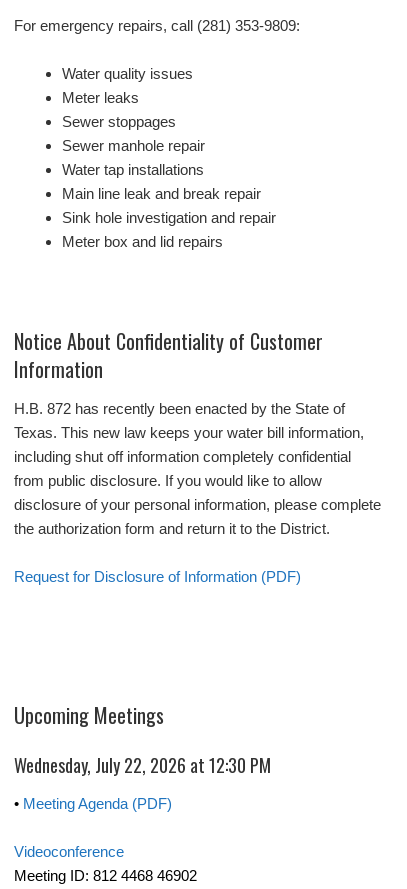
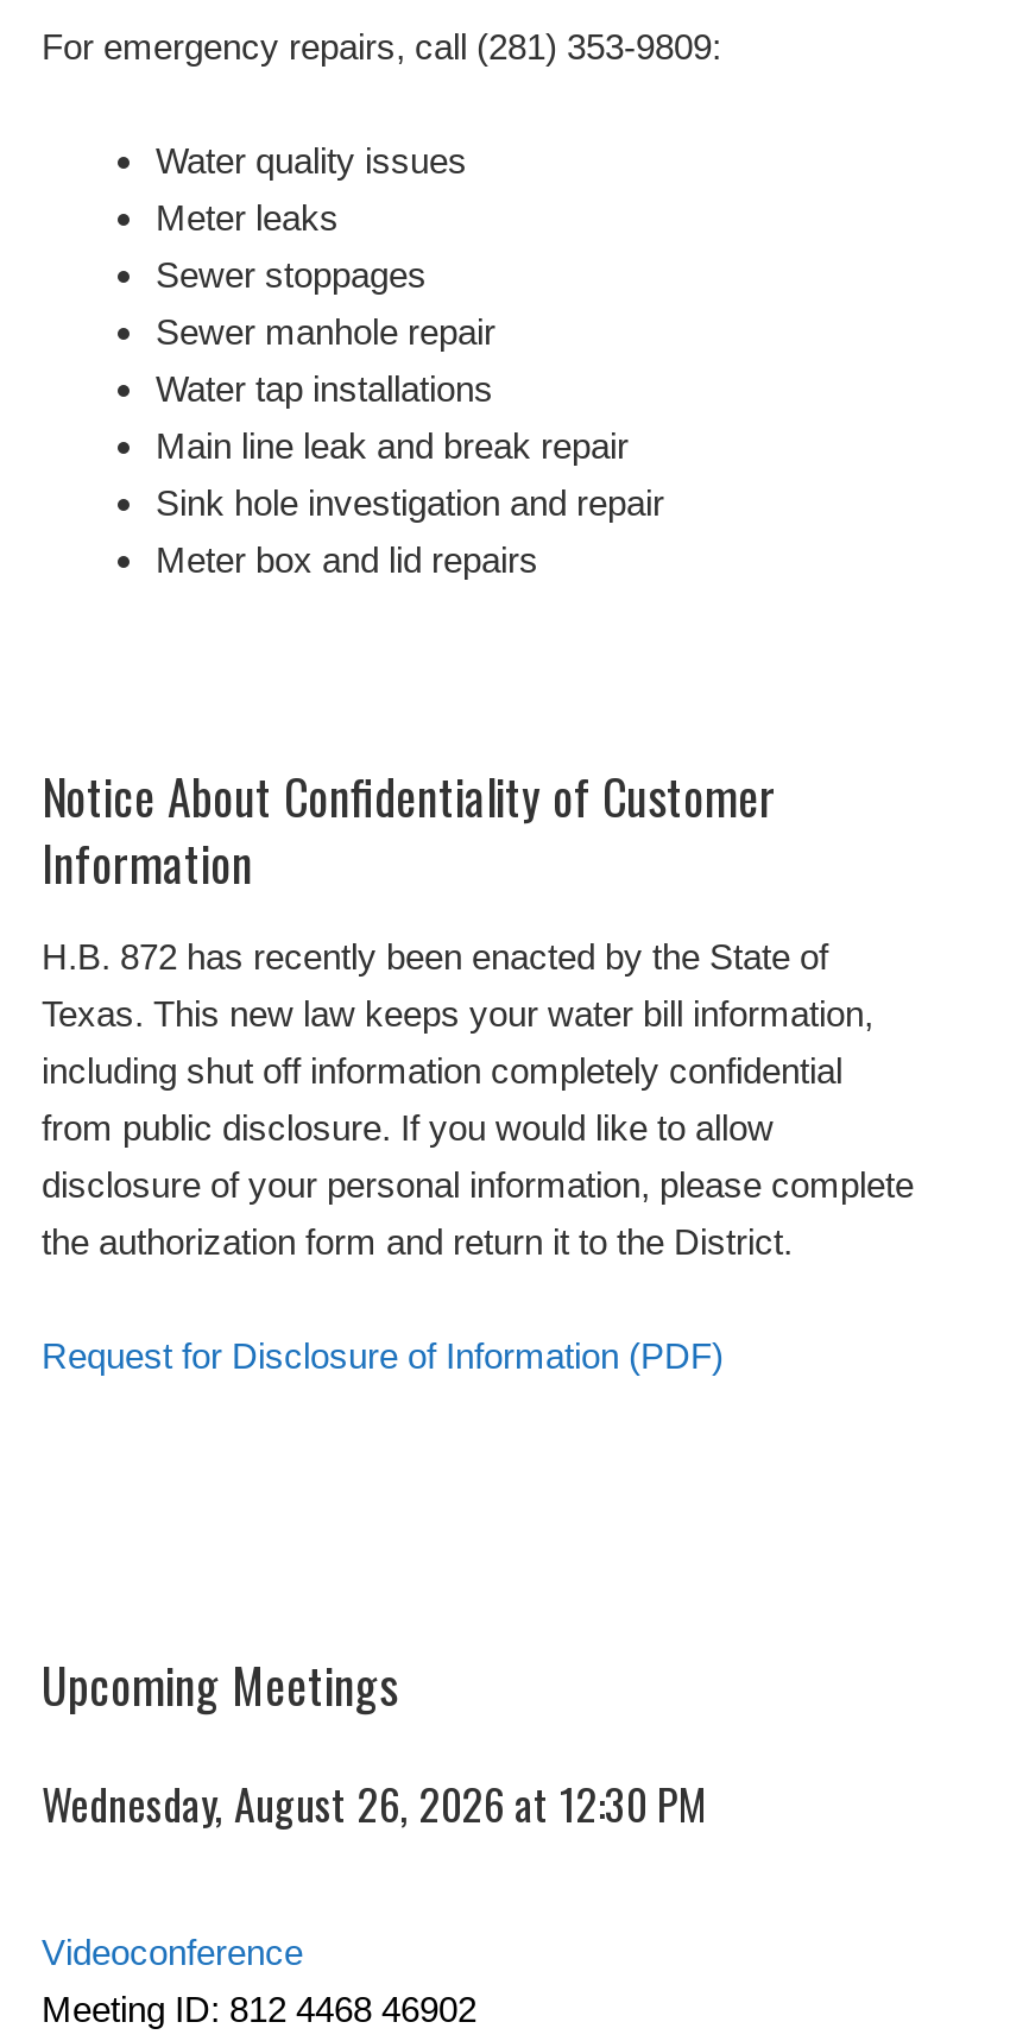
[14,752,271,812] Wednesday, July 22, 2026 at 12:30 PM | • Meeting Agenda (PDF) -> [42,1773,707,1835] Wednesday, August 26, 2026 at 12:30 PM

